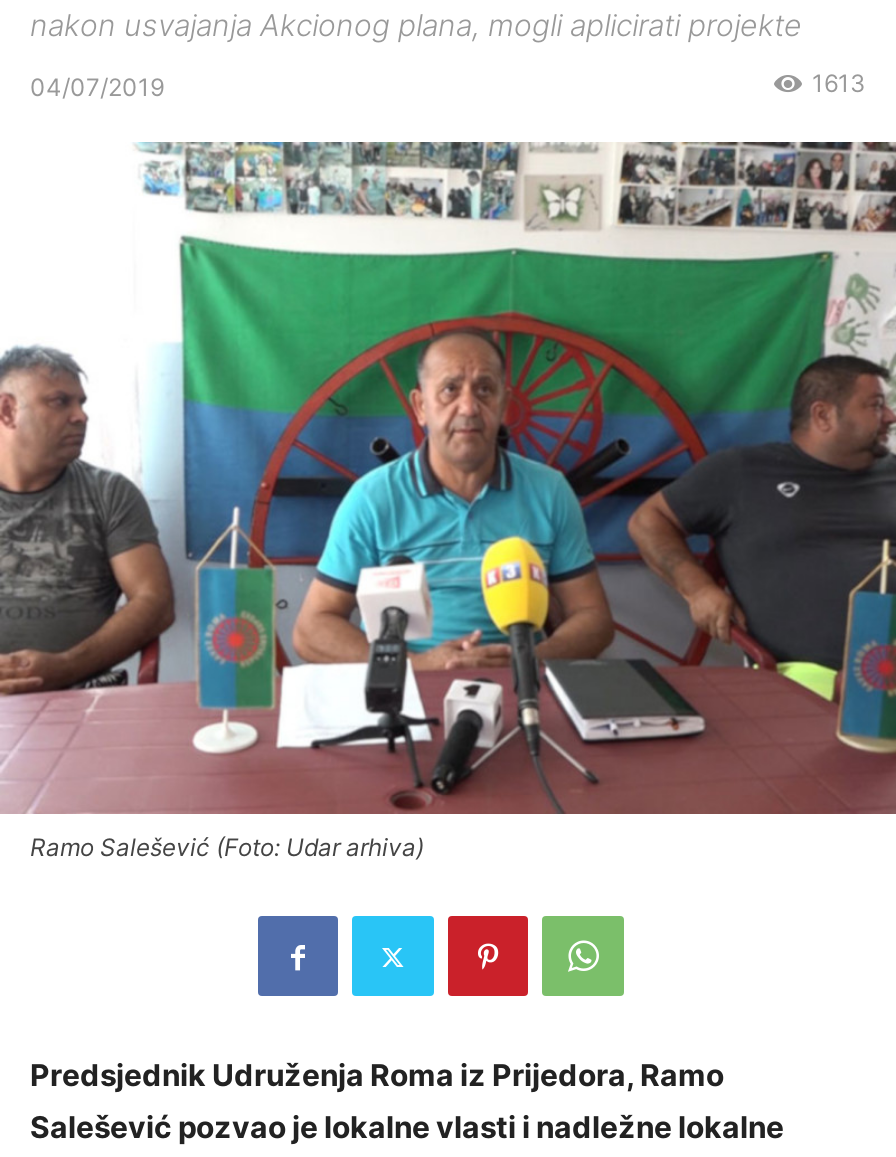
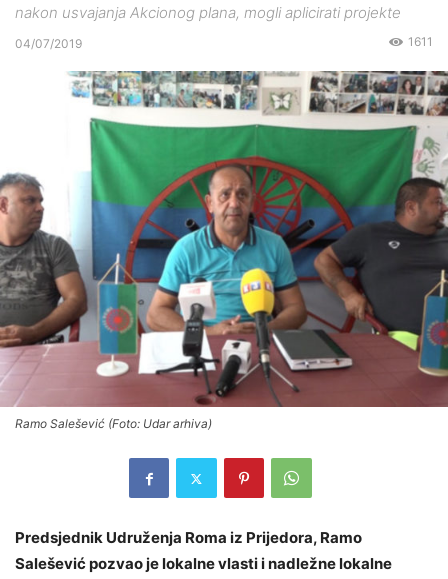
[812,68,866,98] 1613 -> [408,34,433,49] 1611

